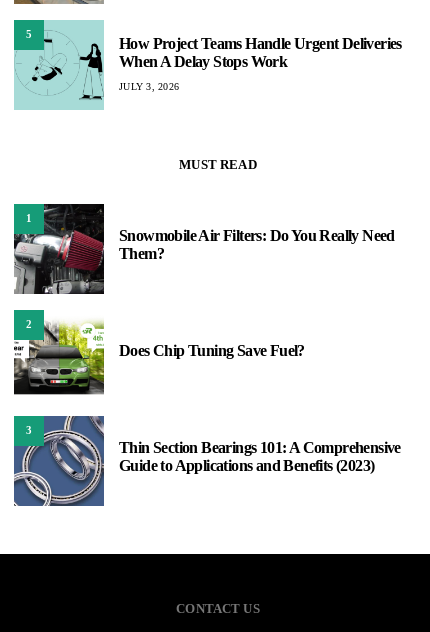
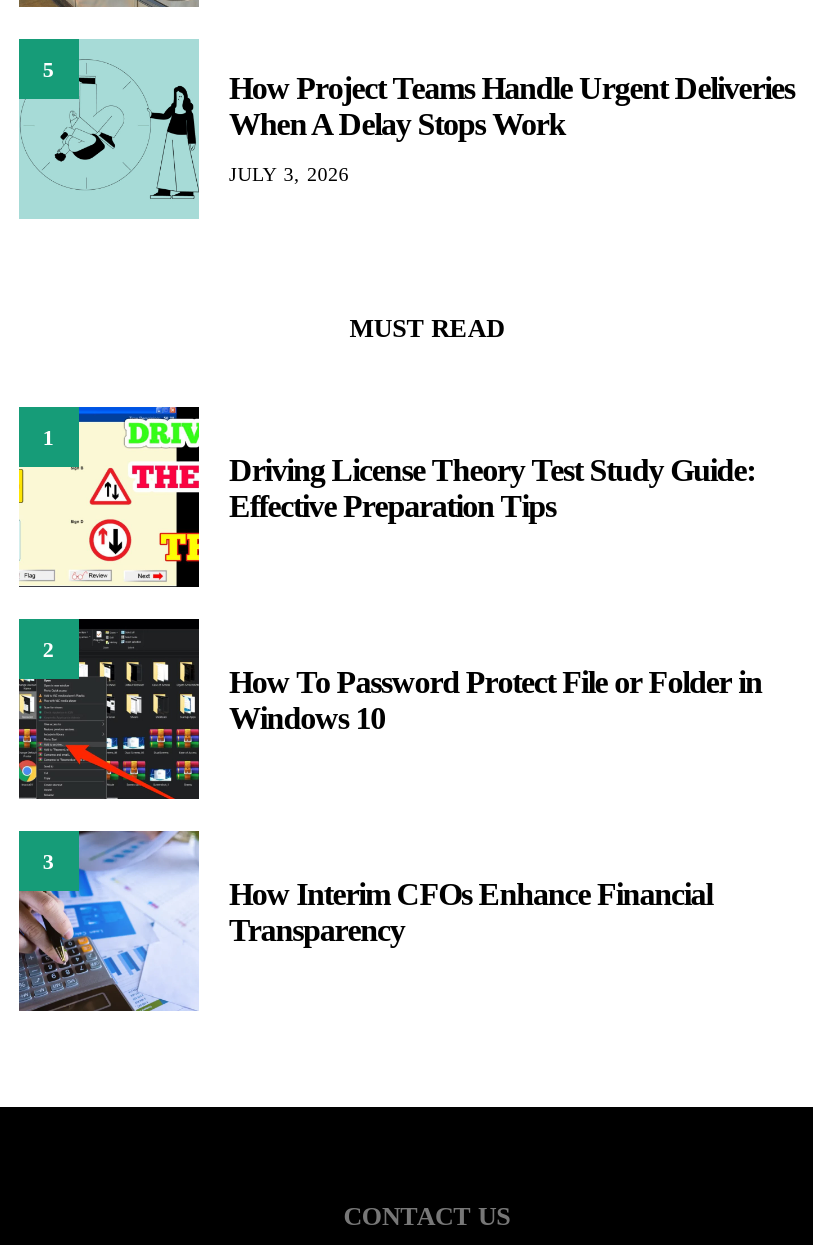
[13,203,395,295] [image] | Snowmobile Air Filters: Do You Really Need | Them? -> [17,404,755,588] [image] | Driving License Theory Test Study Guide: | Effective Preparation Tips
[13,309,305,400] [image] | Does Chip Tuning Save Fuel? -> [17,616,762,802] [image] | How To Password Protect File or Folder in | Windows 10
[13,415,401,507] [image] | Thin Section Bearings 101: A Comprehensive | Guide to Applications and Benefits (2023) -> [17,830,712,1012] [image] | How Interim CFOs Enhance Financial | Transparency

